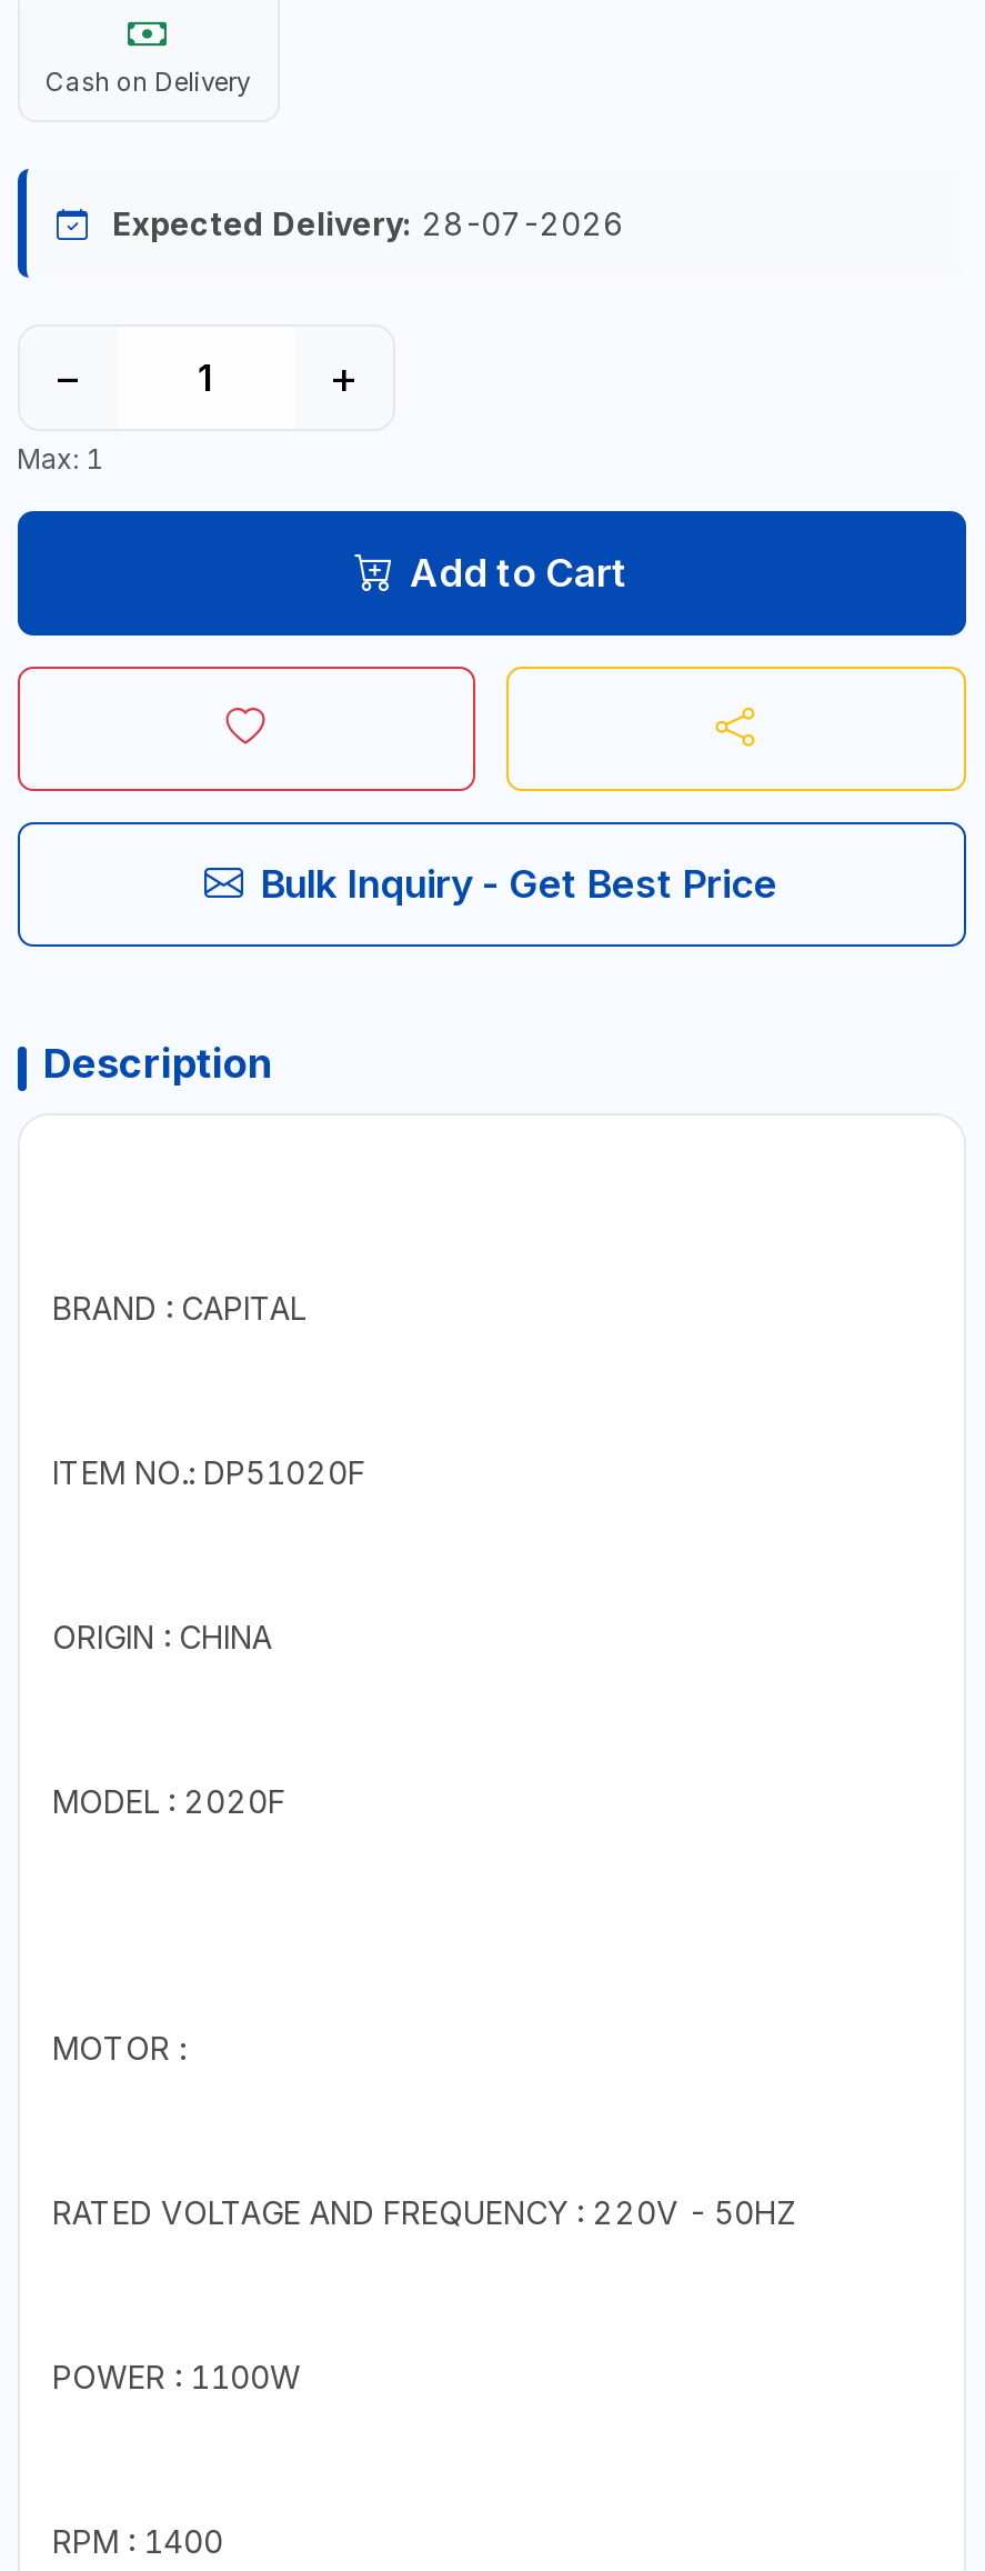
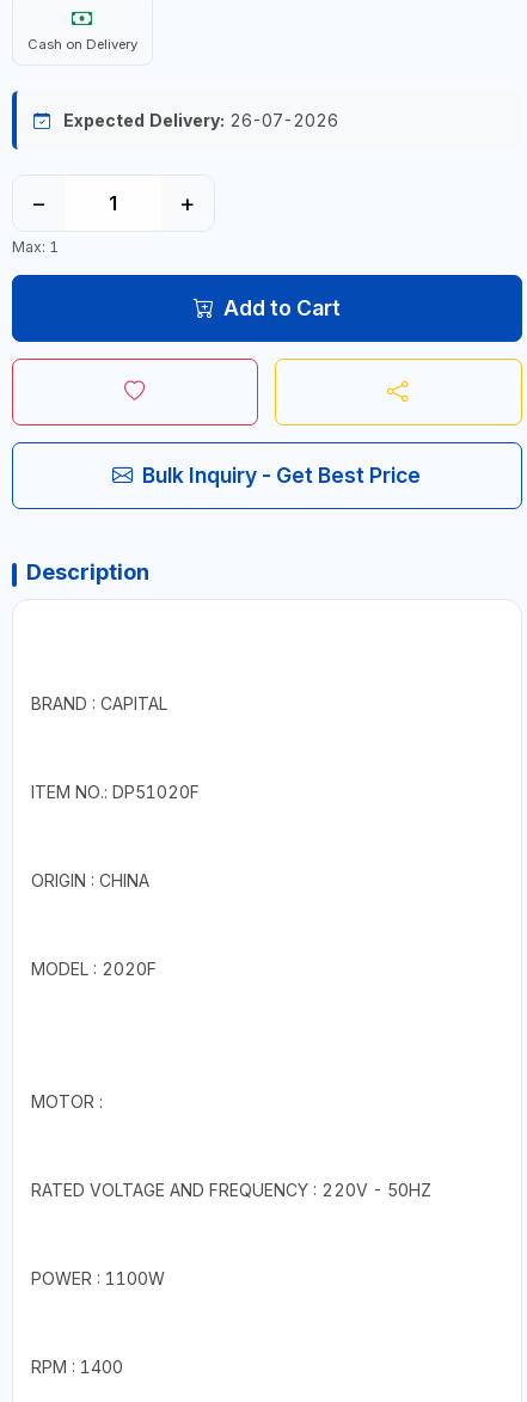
[112,204,623,242] Expected Delivery: 28-07-2026 -> [63,110,338,130] Expected Delivery: 26-07-2026

